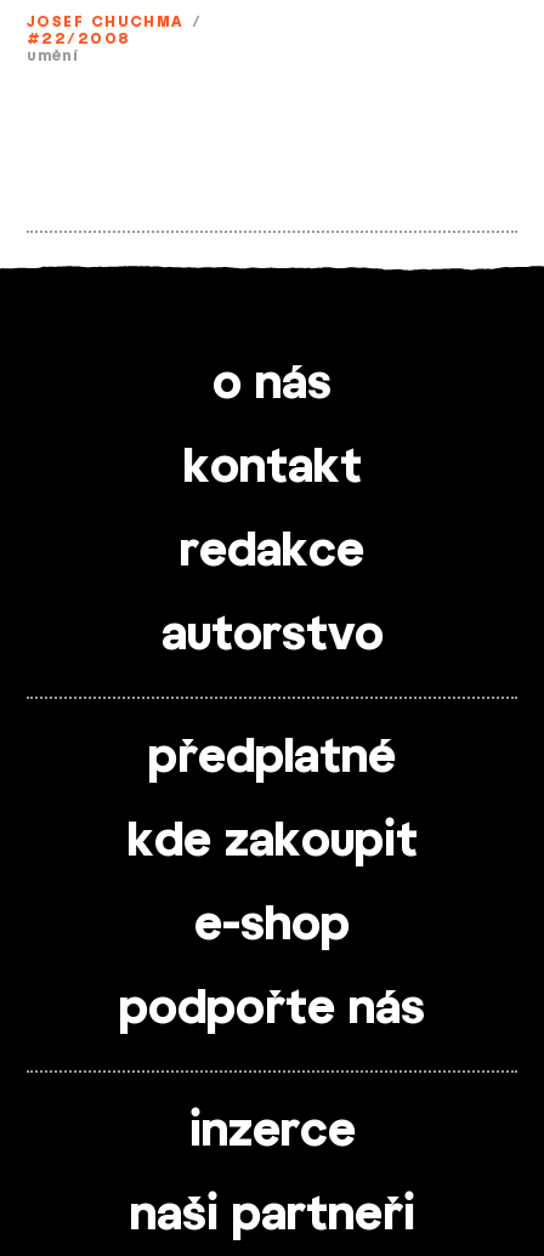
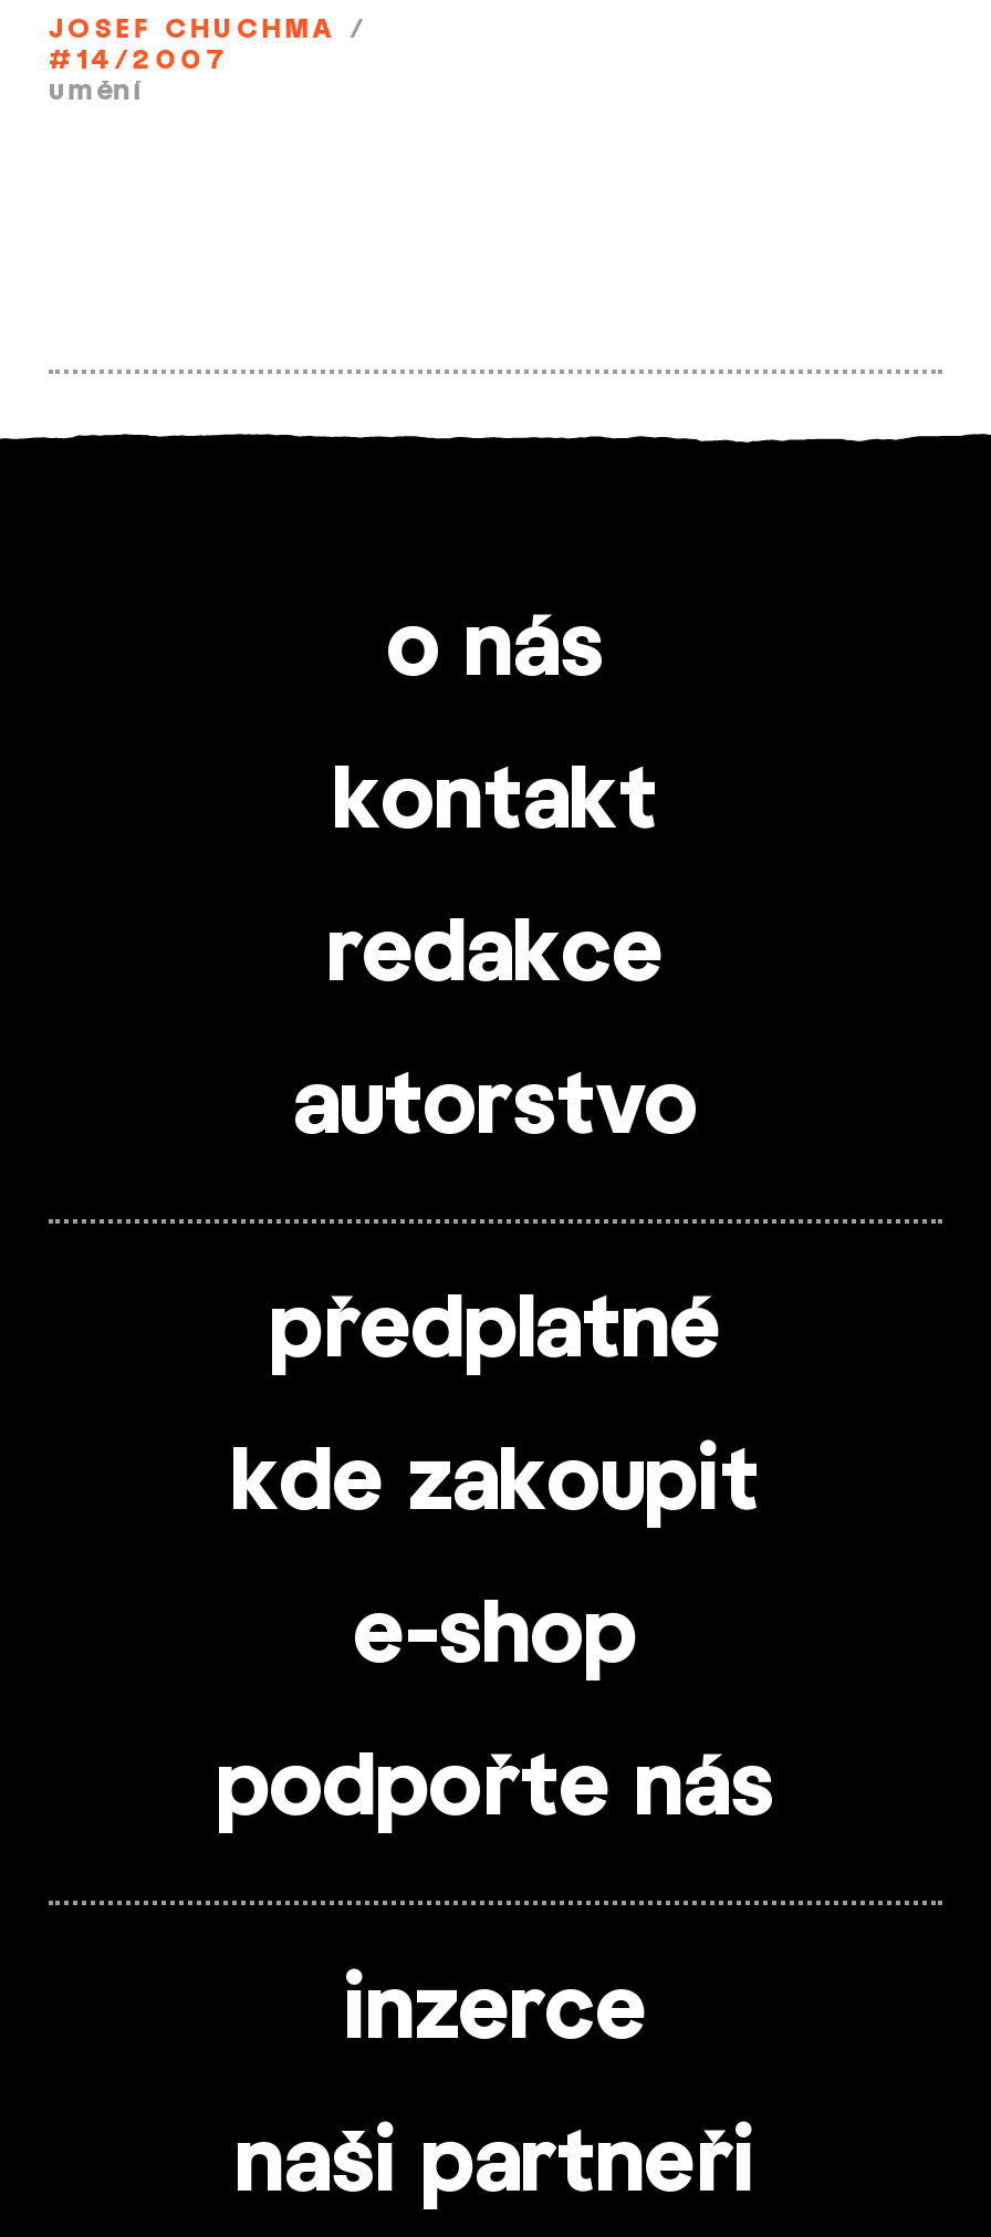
[27,29,131,48] #22/2008 -> [49,42,229,77] #14/2007

